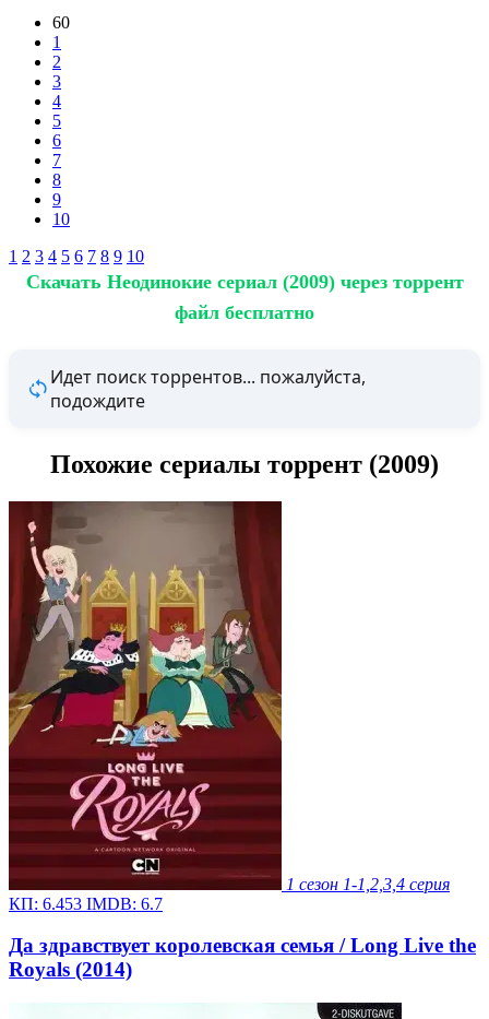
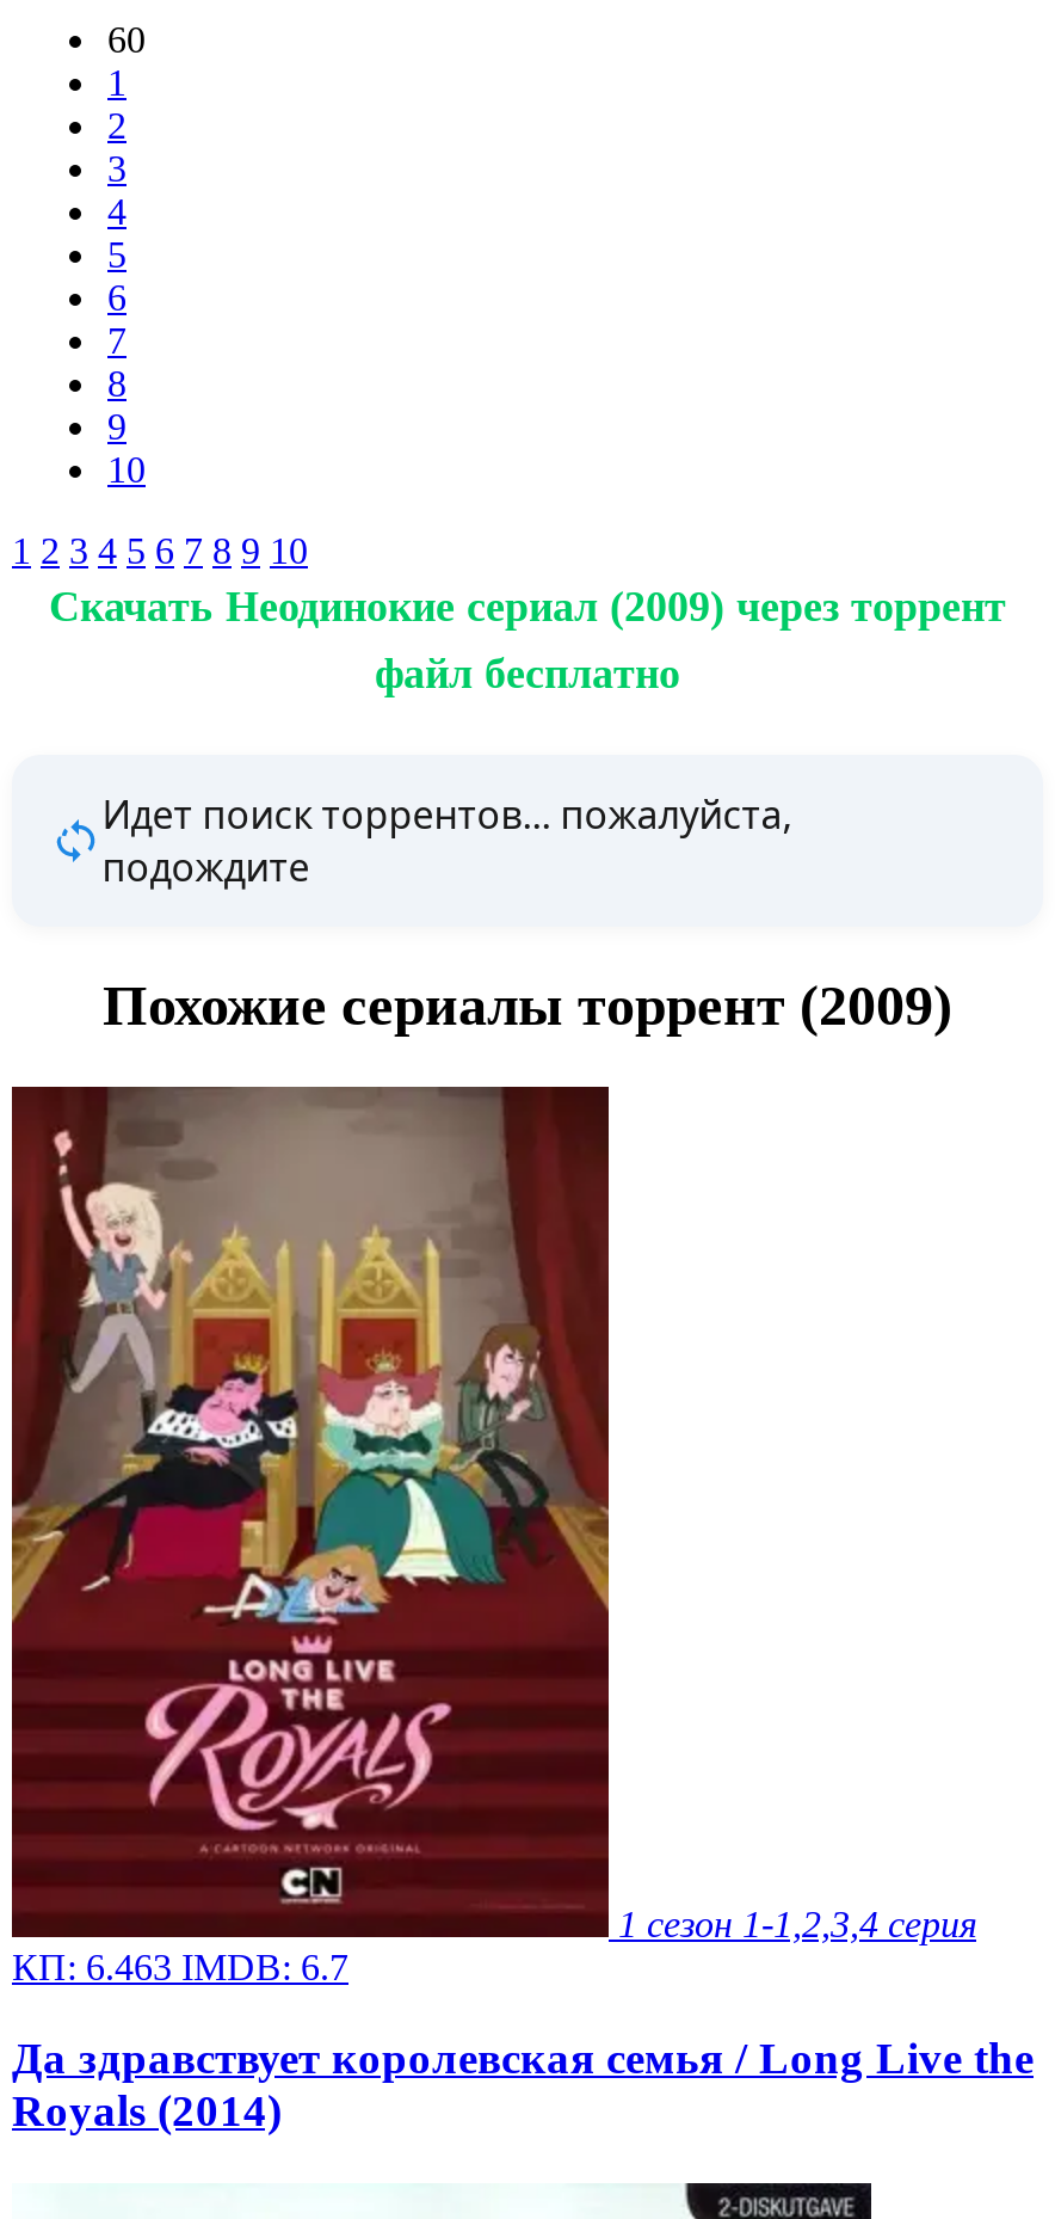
[9,894,163,913] КП: 6.453 IMDB: 6.7 -> [12,1946,348,1986] КП: 6.463 IMDB: 6.7

